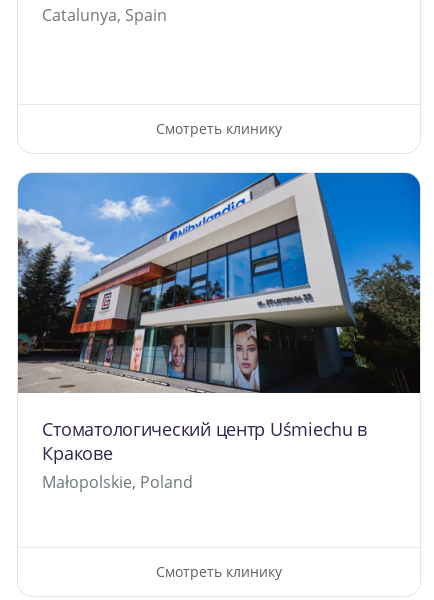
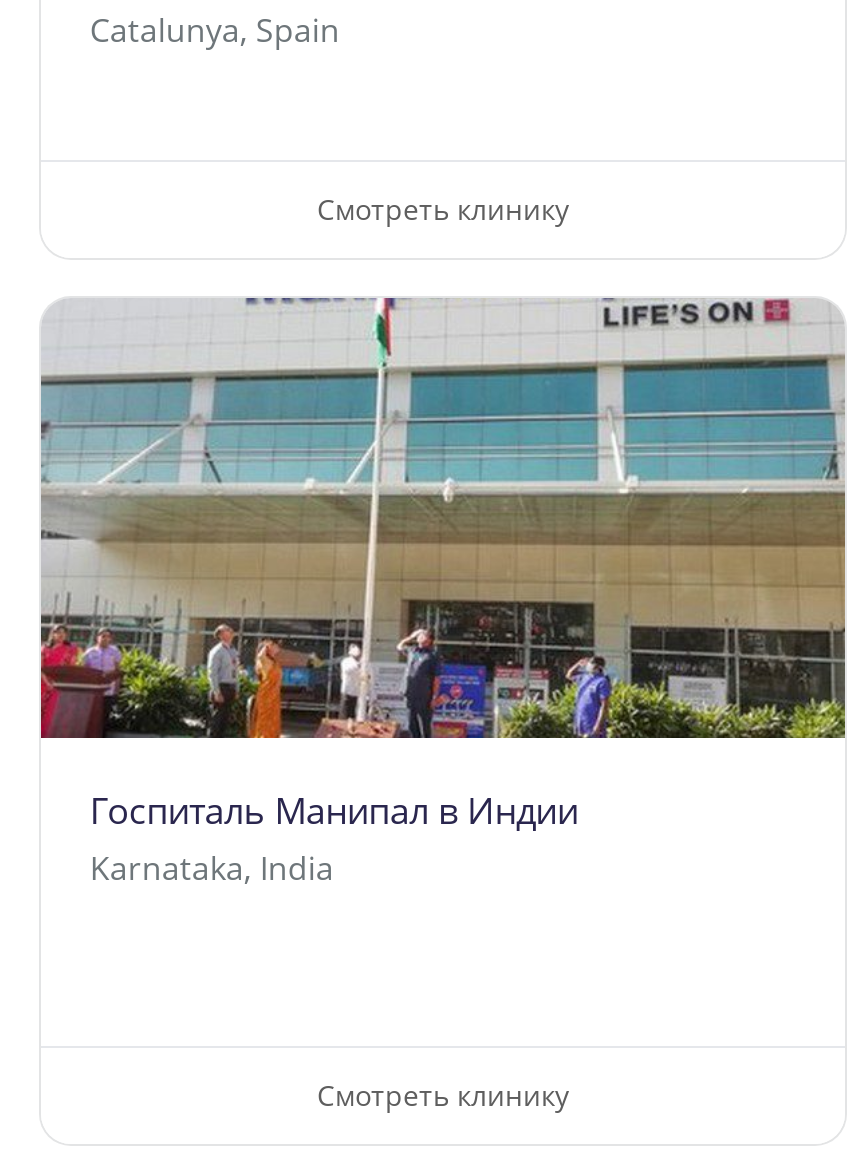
[17,172,421,493] [image] | Стоматологический центр Uśmiechu в | Кракове | Małopolskie, Poland -> [39,296,847,890] [image] | Госпиталь Манипал в Индии | Karnataka, India

